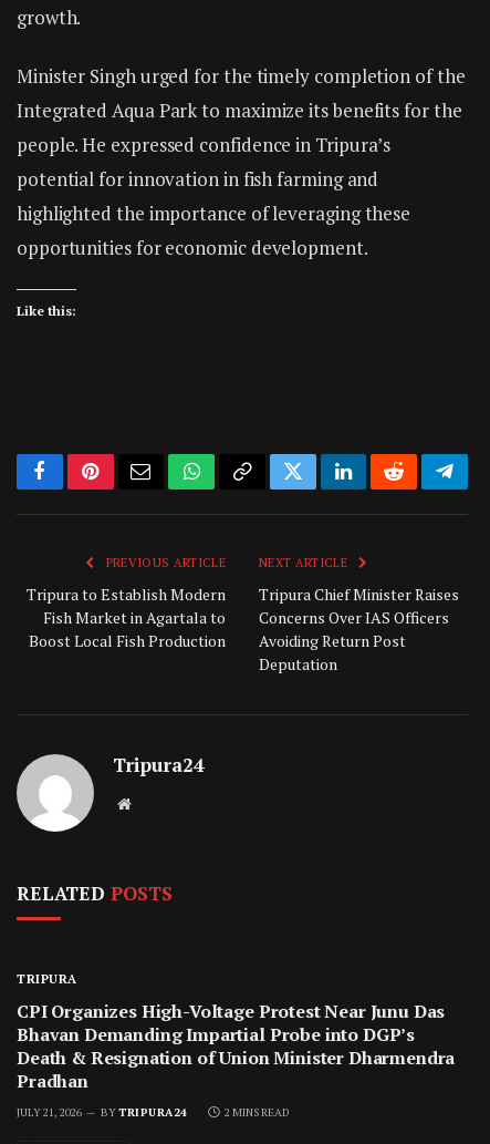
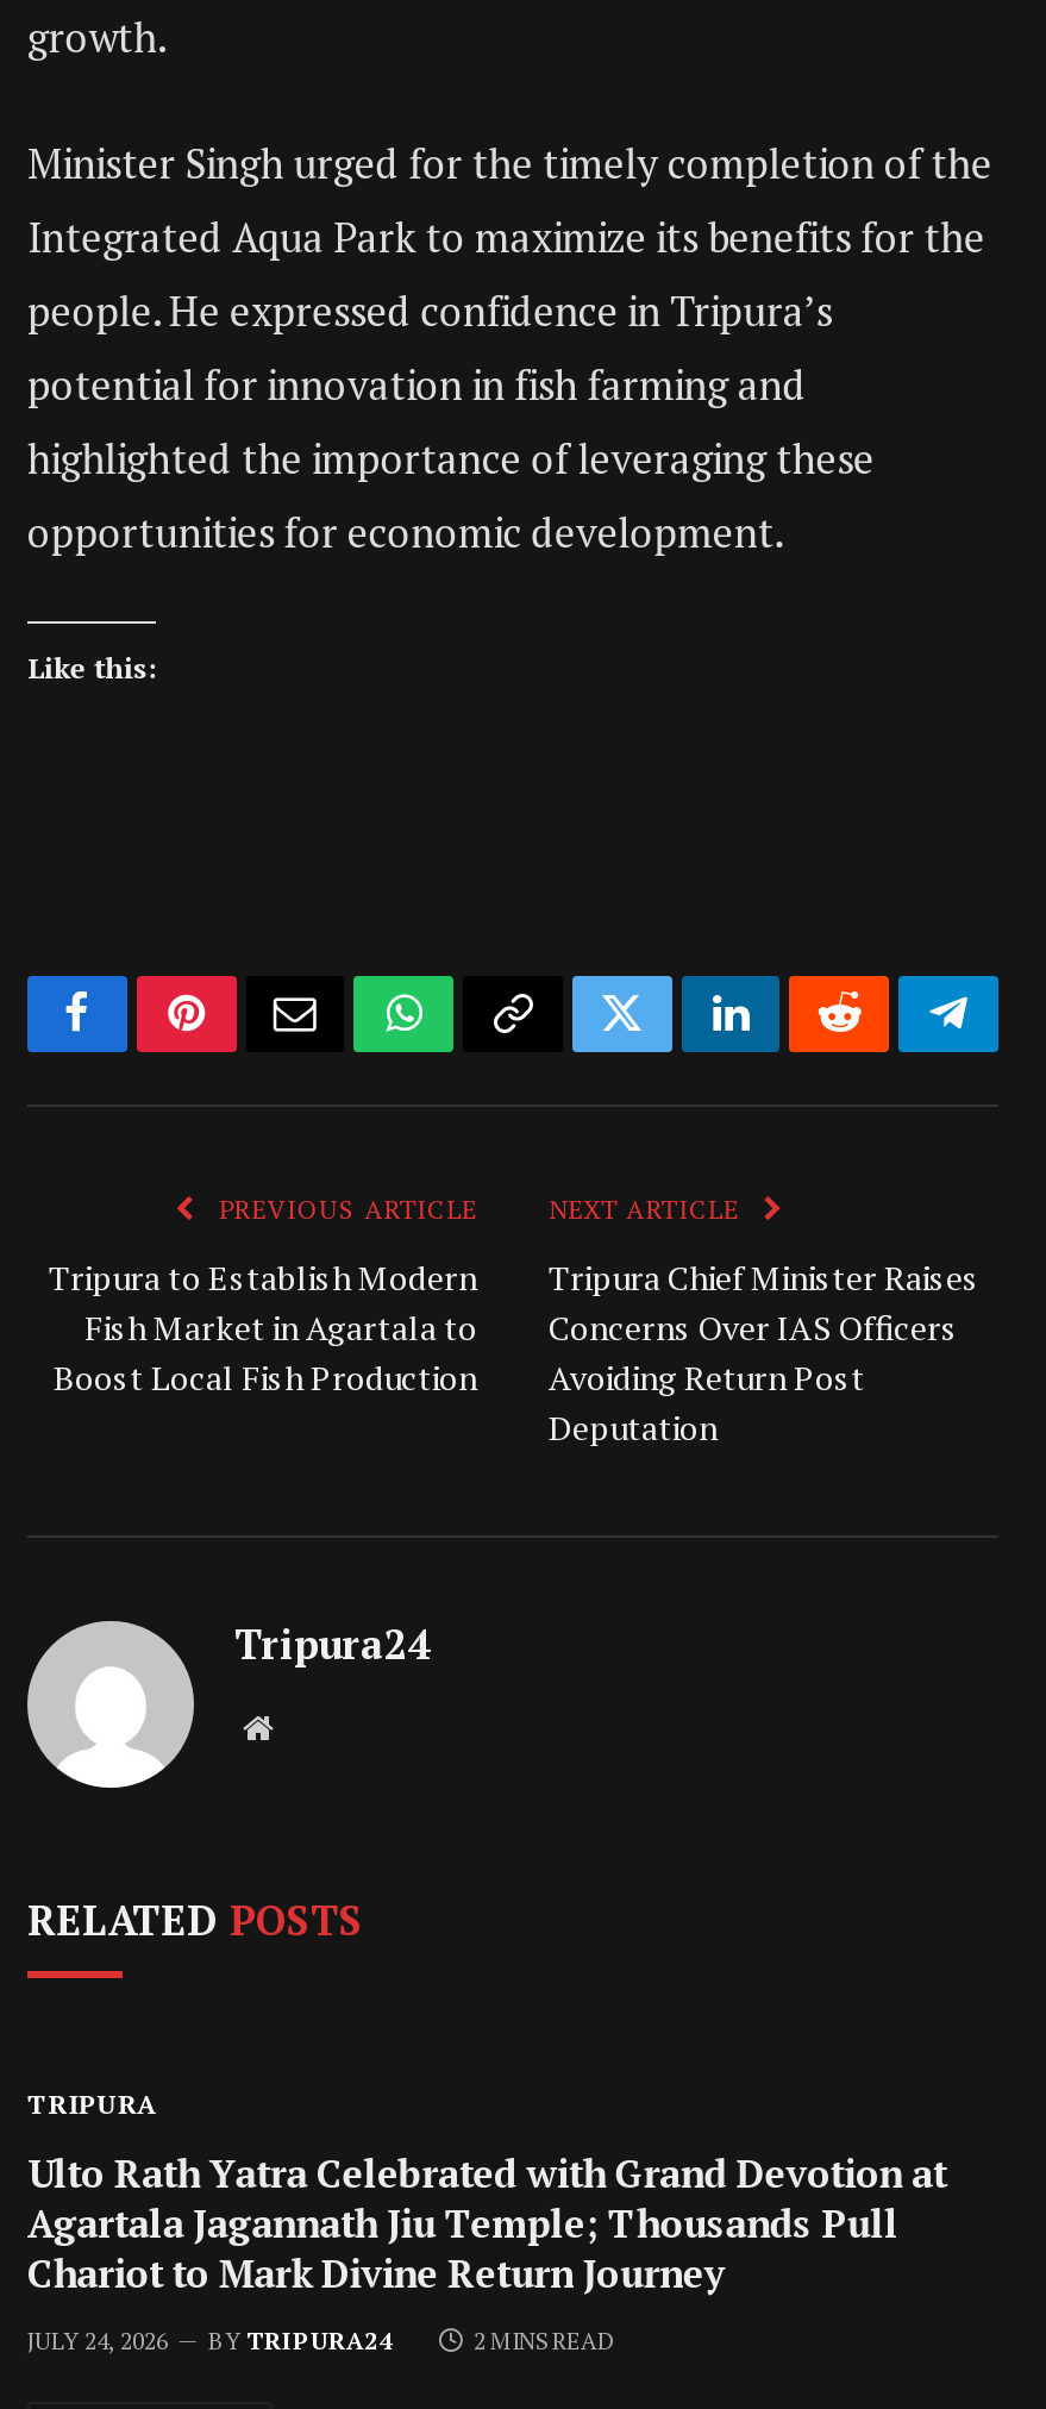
[17,999,455,1093] CPI Organizes High-Voltage Protest Near Junu Das | Bhavan Demanding Impartial Probe into DGP’s | Death & Resignation of Union Minister Dharmendra | Pradhan -> [27,2148,947,2300] Ulto Rath Yatra Celebrated with Grand Devotion at | Agartala Jagannath Jiu Temple; Thousands Pull | Chariot to Mark Divine Return Journey
[17,1105,187,1120] JULY 21, 2026 BY TRIPURA24 -> [27,2326,395,2357] JULY 24, 2026 BY TRIPURA24

